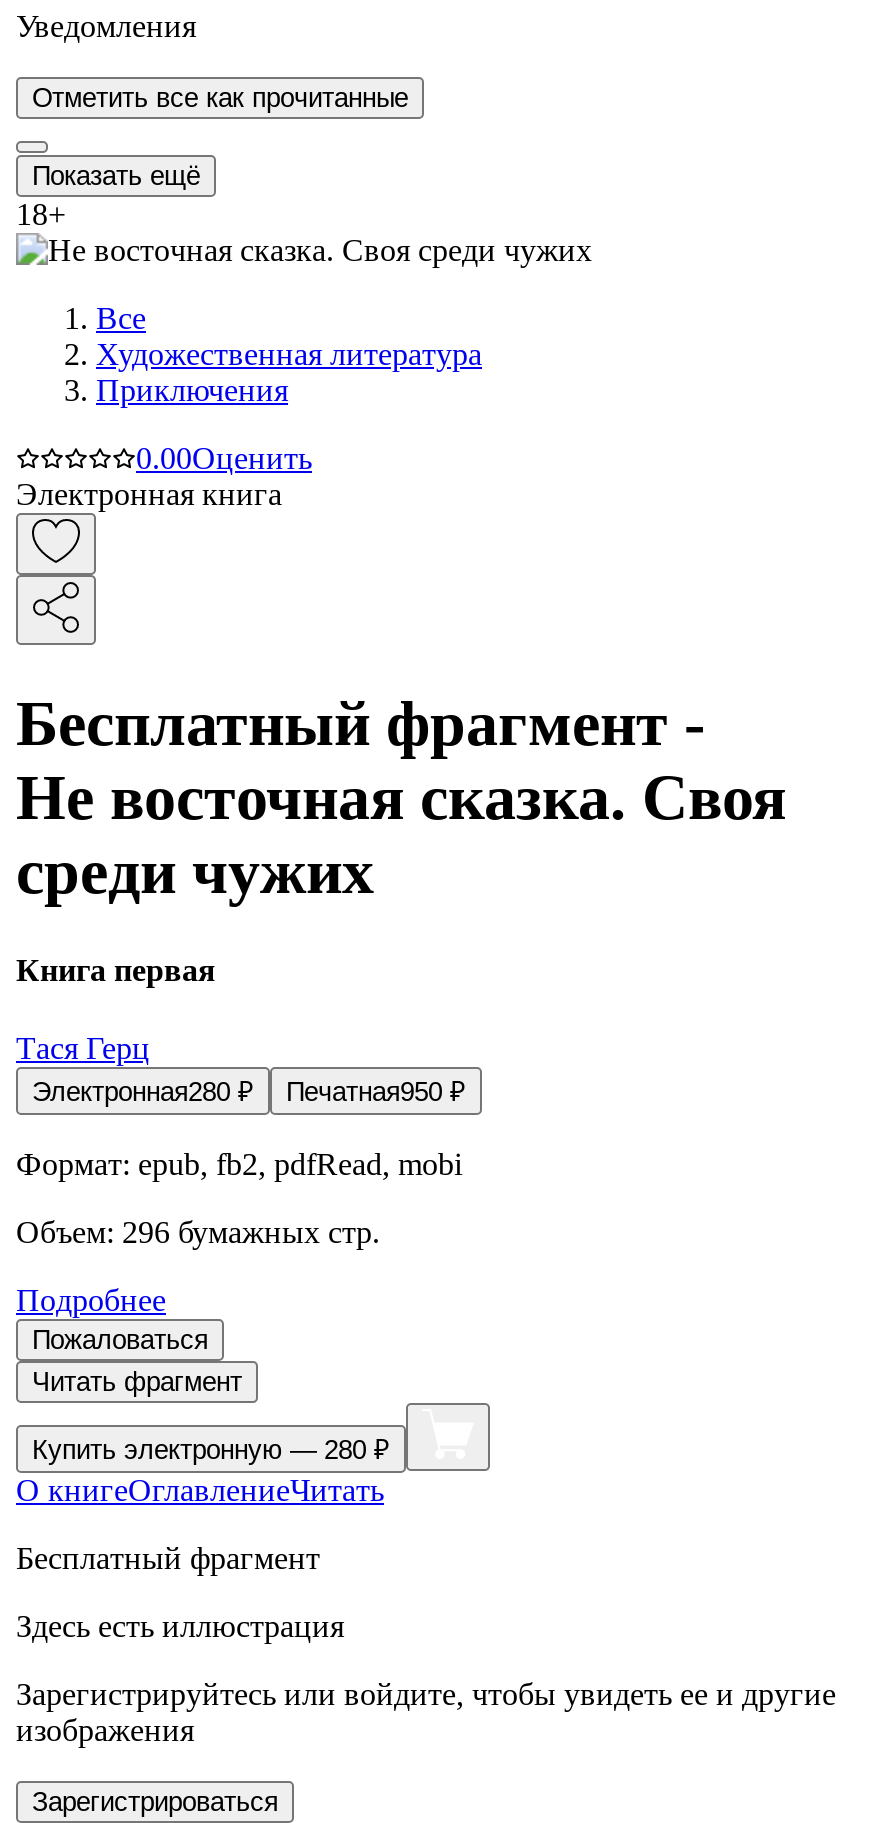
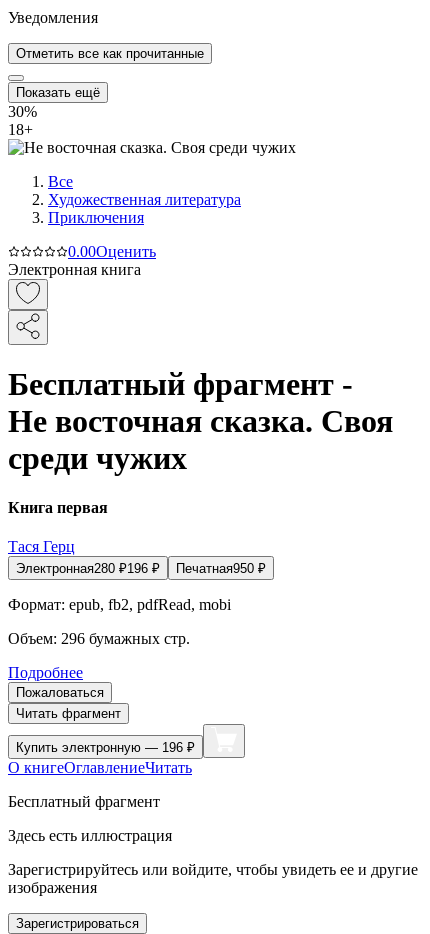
none -> [8,103,37,120] 30%
[32,1077,466,1107] Электронная280 ₽ Печатная950 ₽ -> [16,561,266,576] Электронная280 ₽196 ₽ Печатная950 ₽
[32,1435,390,1465] Купить электронную — 280 ₽ -> [16,740,195,755] Купить электронную — 196 ₽

